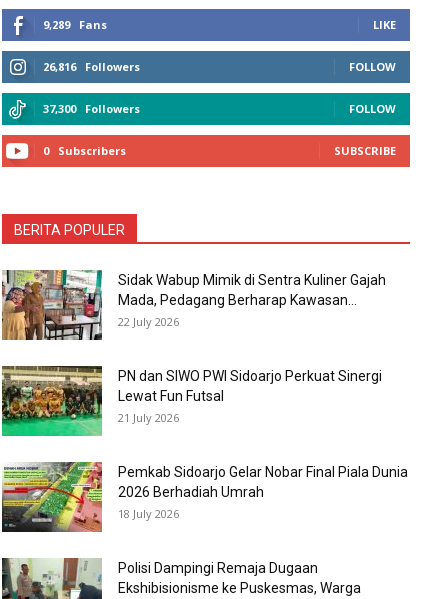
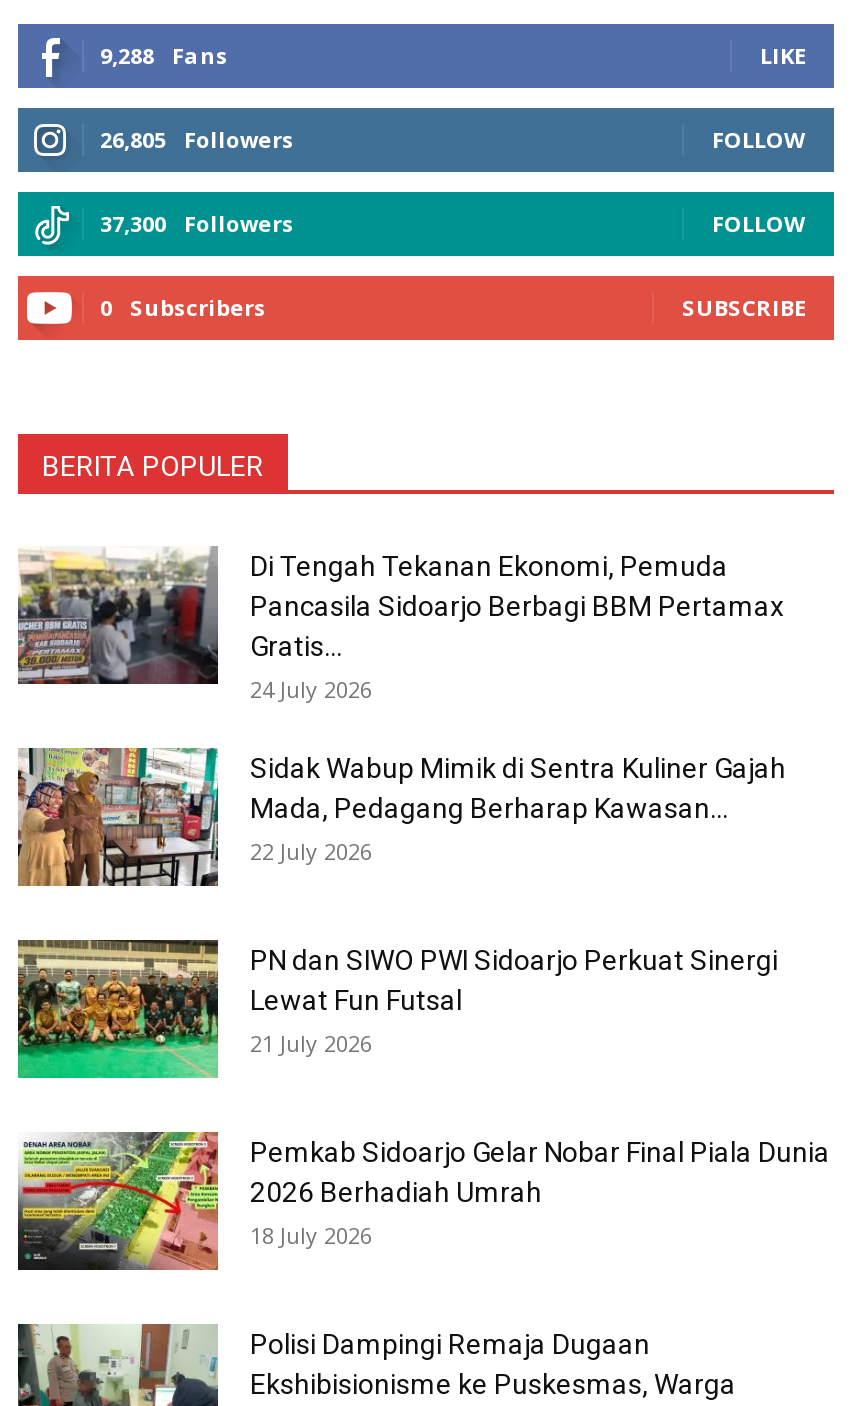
[43,17,107,32] 9,289 Fans -> [100,40,228,70] 9,288 Fans
[43,59,140,74] 26,816 Followers -> [100,124,294,154] 26,805 Followers
none -> [18,548,784,704] [image] | Di Tengah Tekanan Ekonomi, Pemuda | Pancasila Sidoarjo Berbagi BBM Pertamax | Gratis... | 24 July 2026

